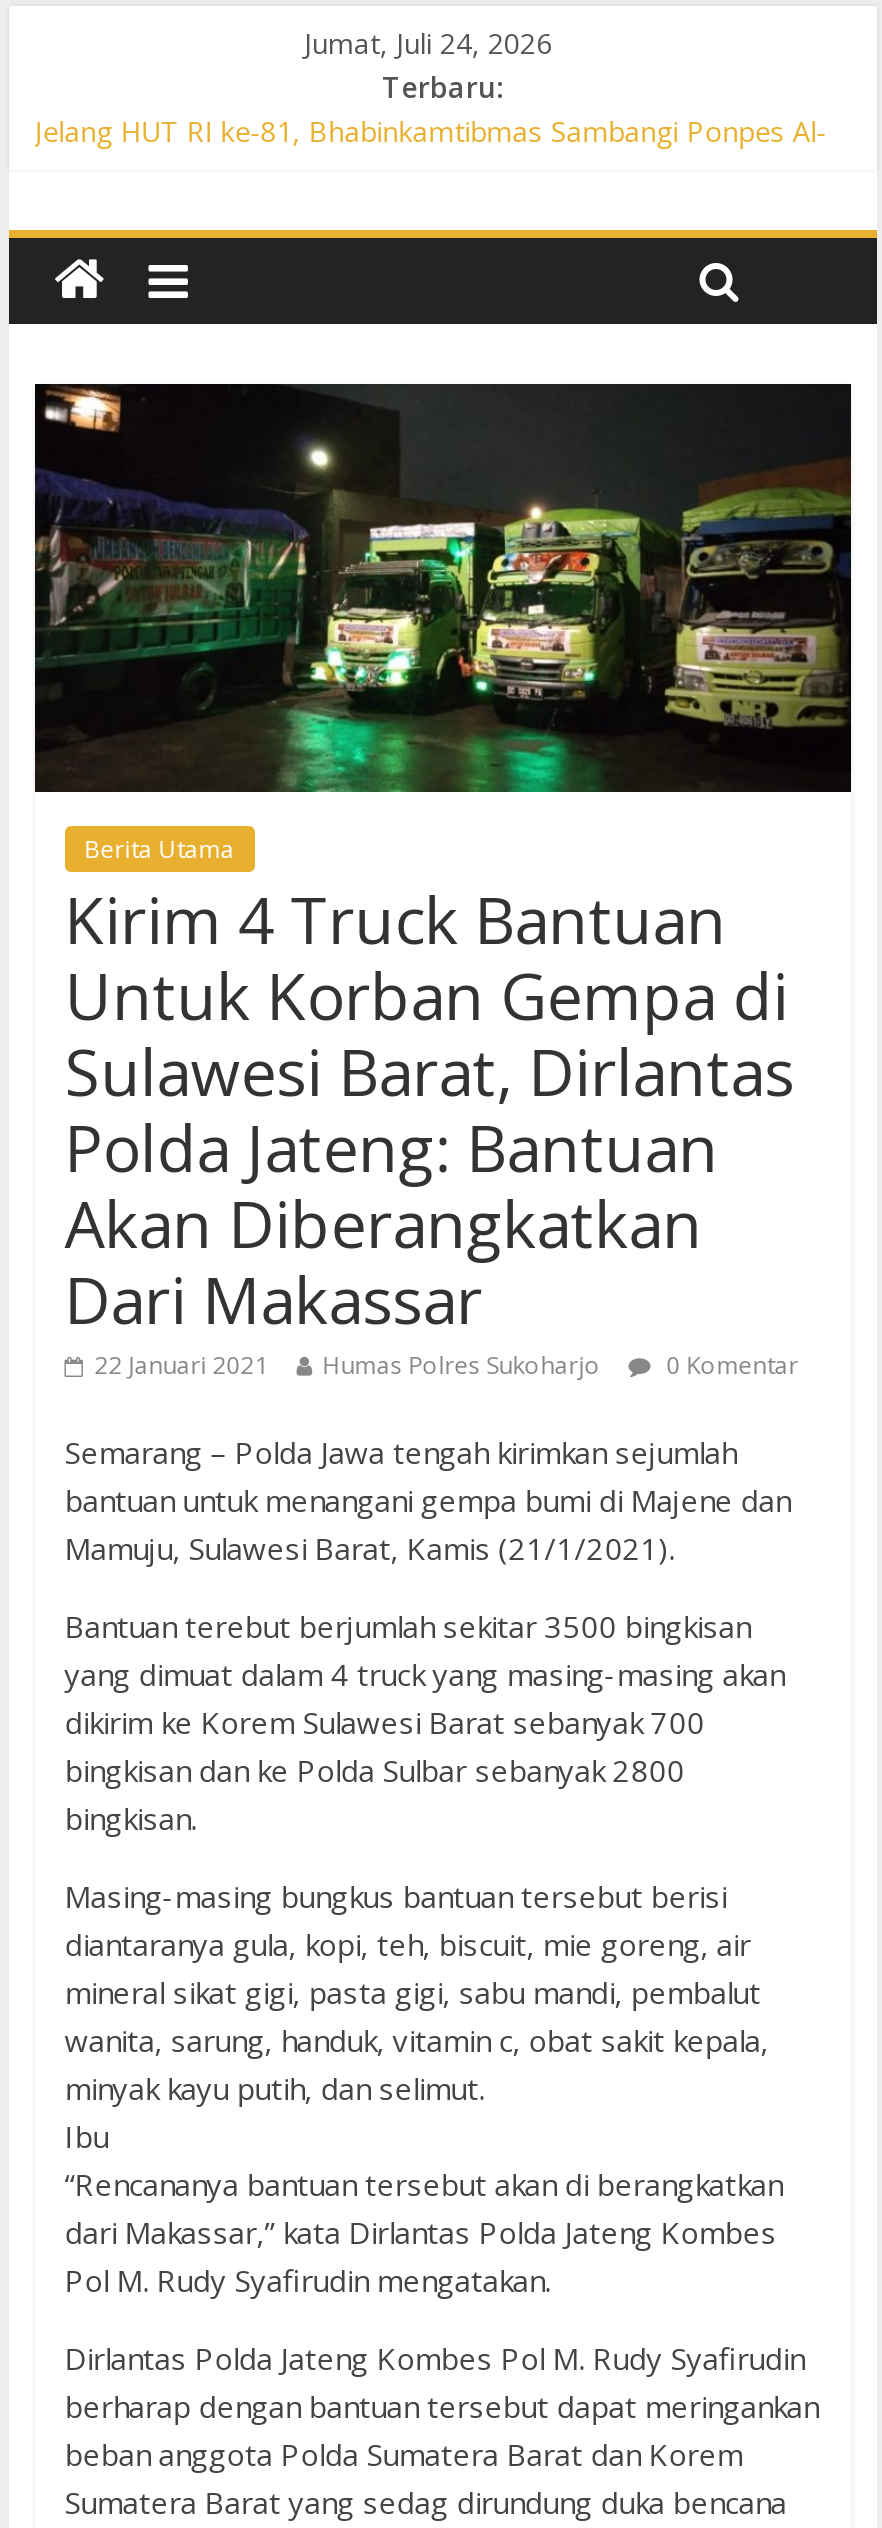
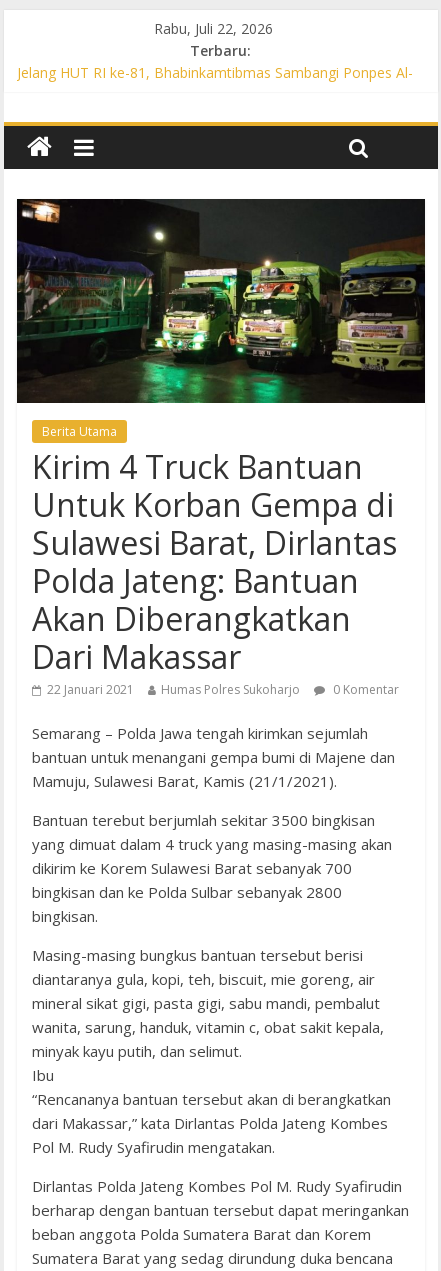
[304,24,552,62] Jumat, Juli 24, 2026 -> [154,19,273,38] Rabu, Juli 22, 2026

